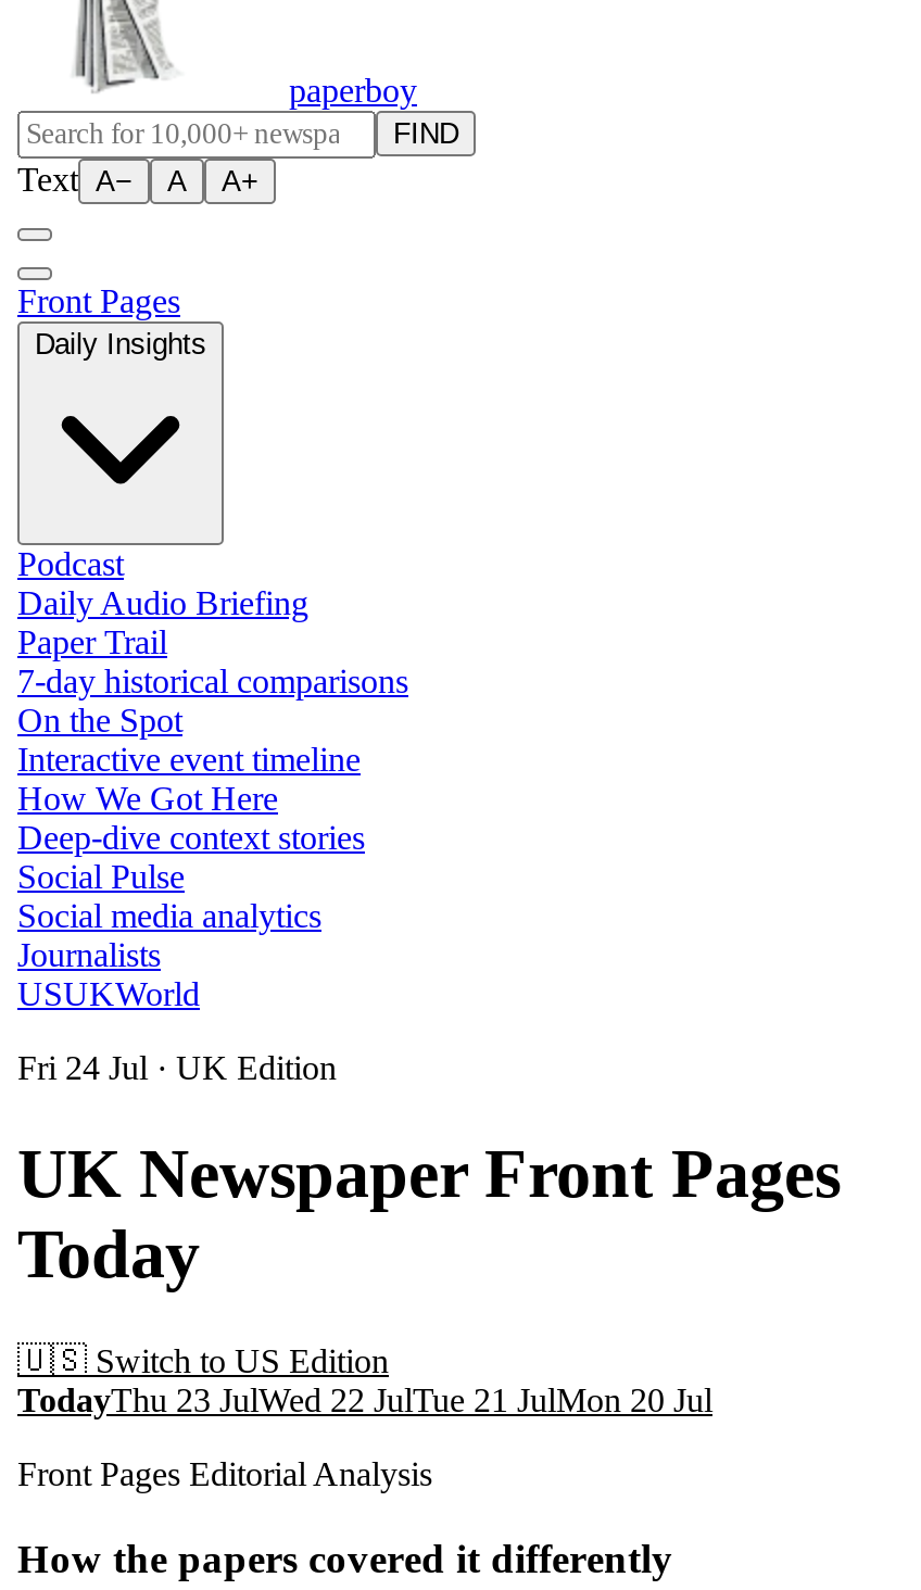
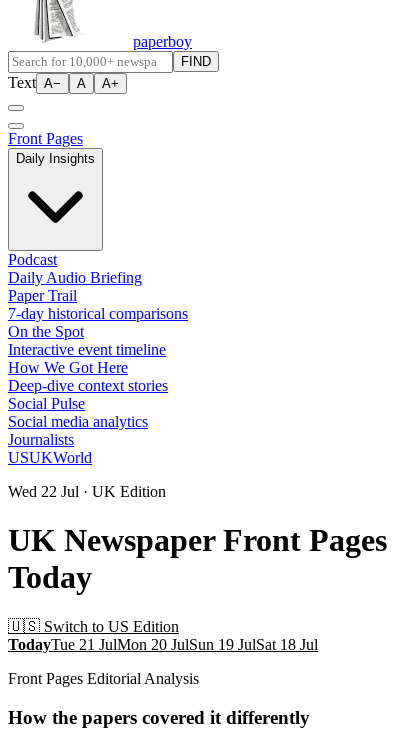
[17,1049,337,1086] Fri 24 Jul · UK Edition -> [8,483,166,500] Wed 22 Jul · UK Edition
[17,1381,712,1418] TodayThu 23 JulWed 22 JulTue 21 JulMon 20 Jul -> [8,636,318,653] TodayTue 21 JulMon 20 JulSun 19 JulSat 18 Jul

